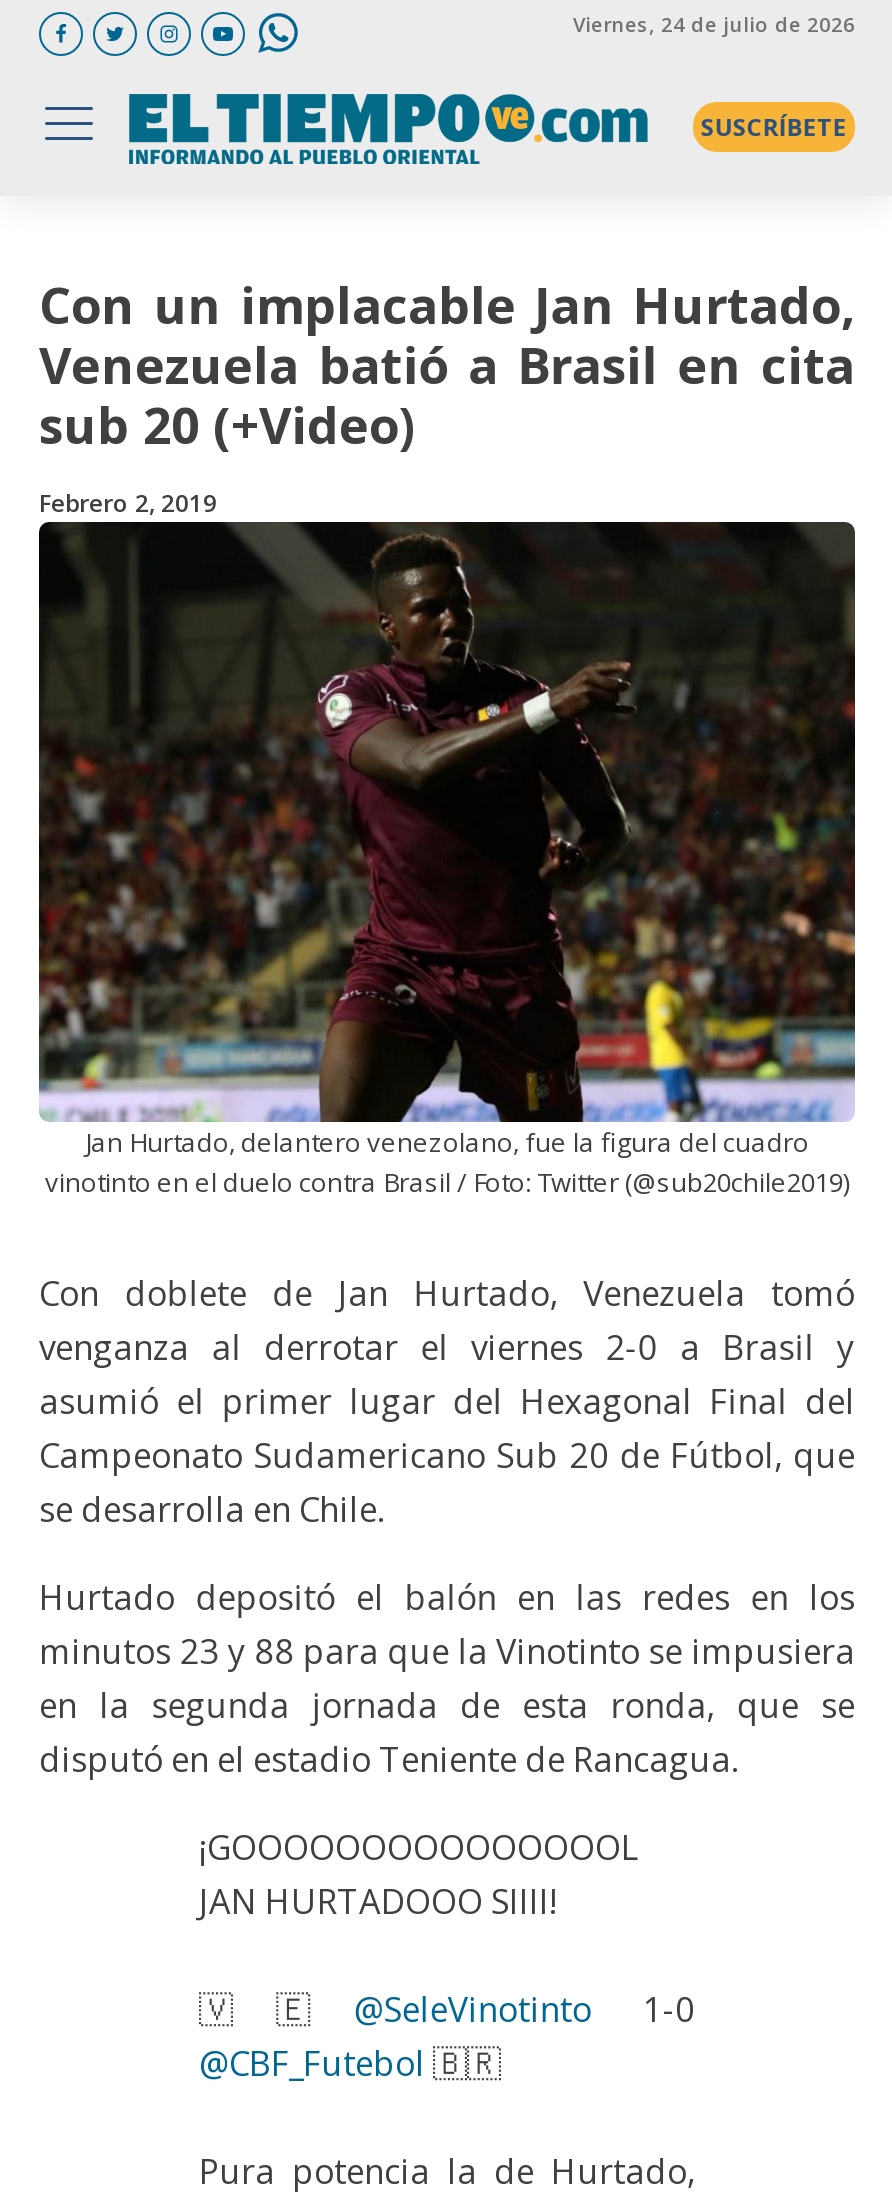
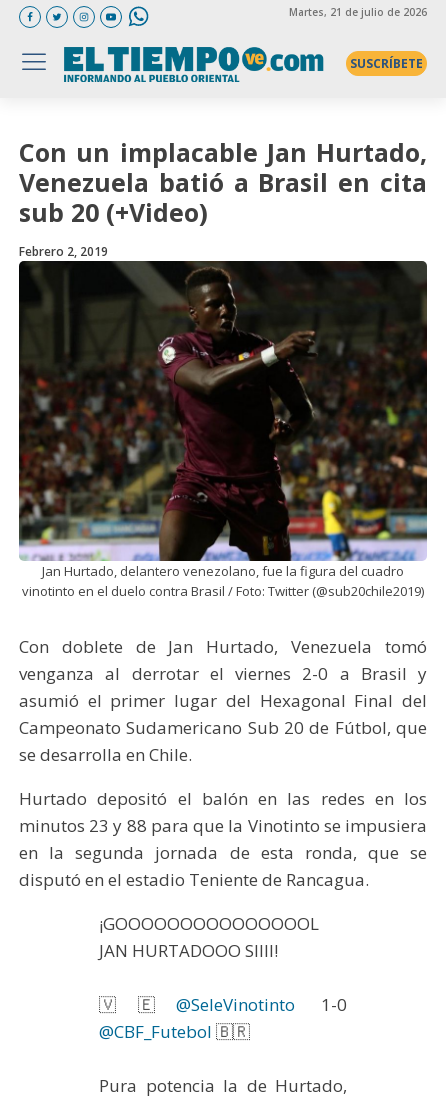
[573,9,855,37] Viernes, 24 de julio de 2026 -> [289,4,427,18] Martes, 21 de julio de 2026

